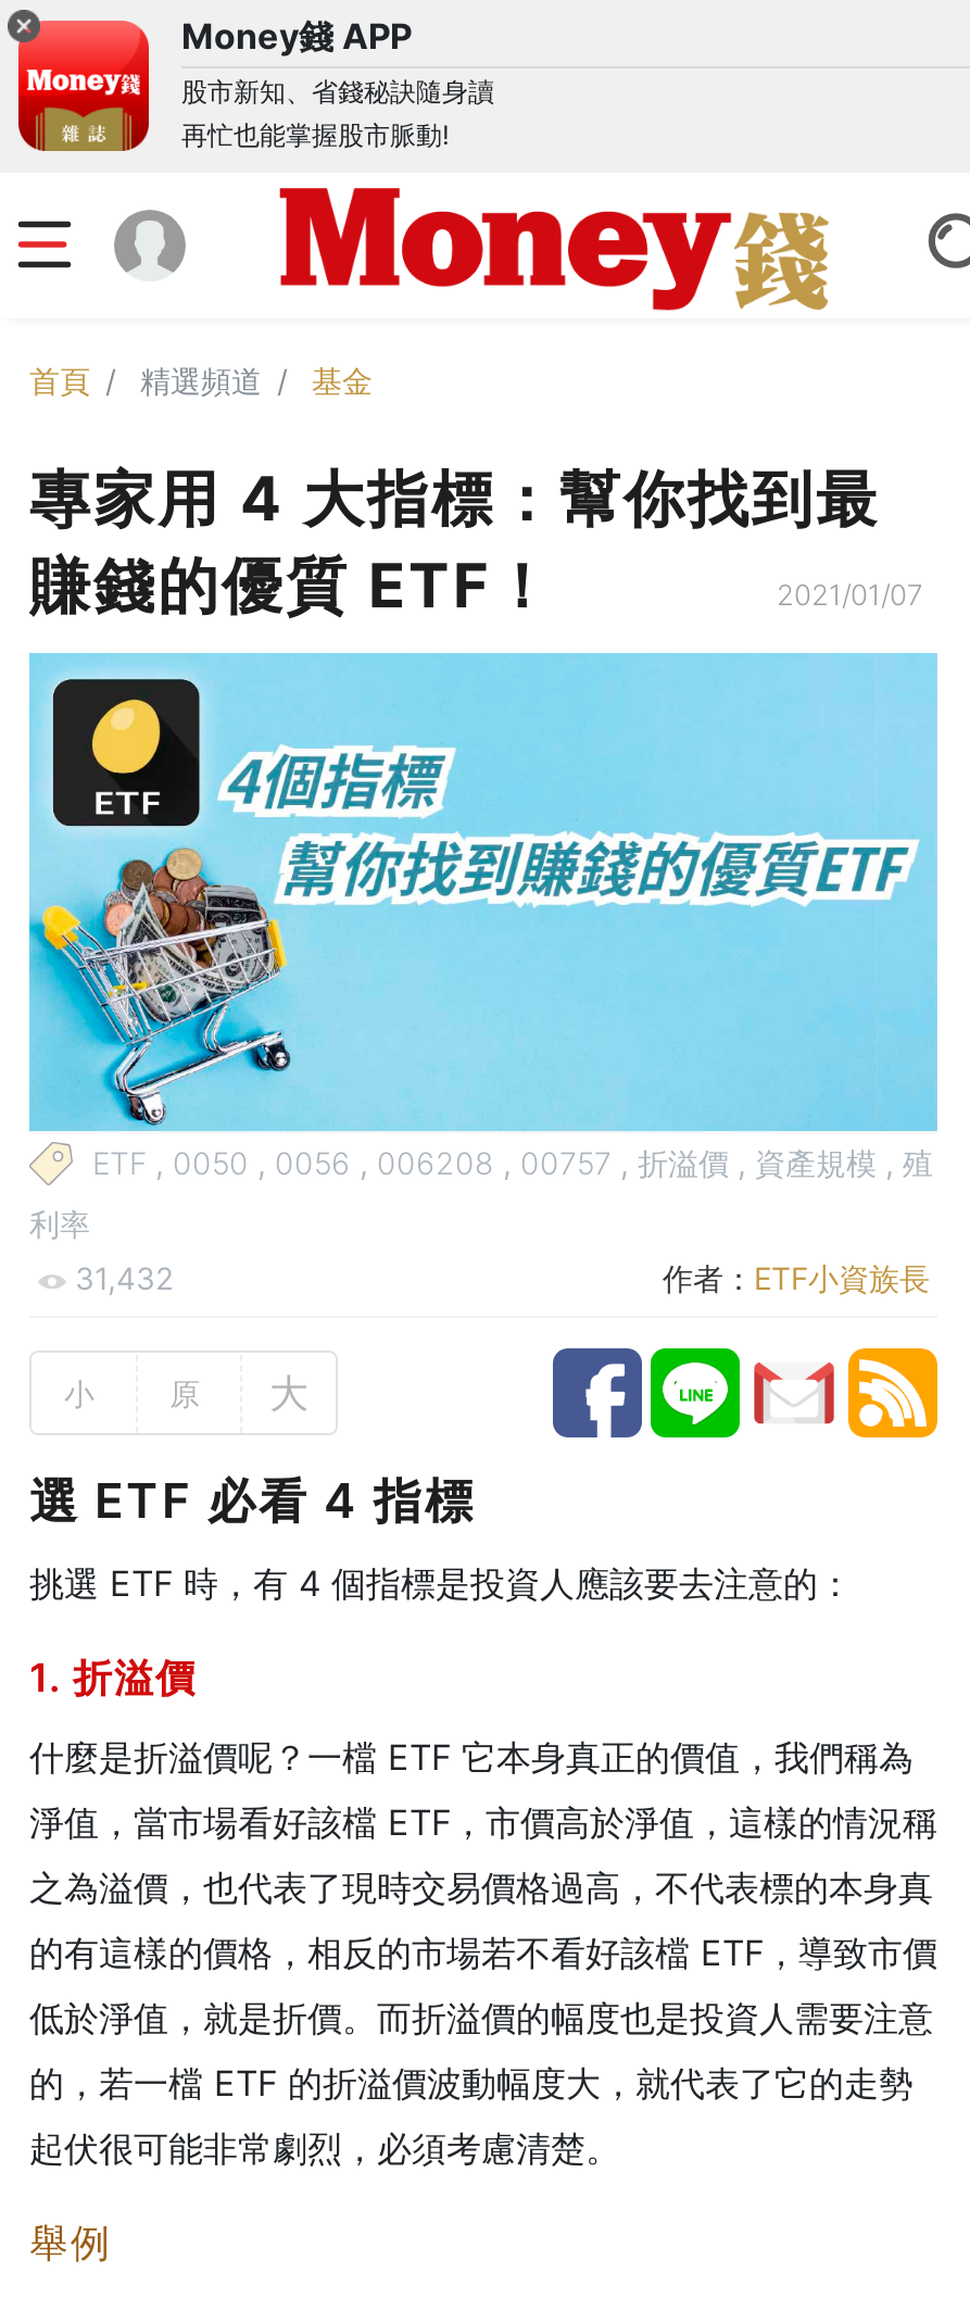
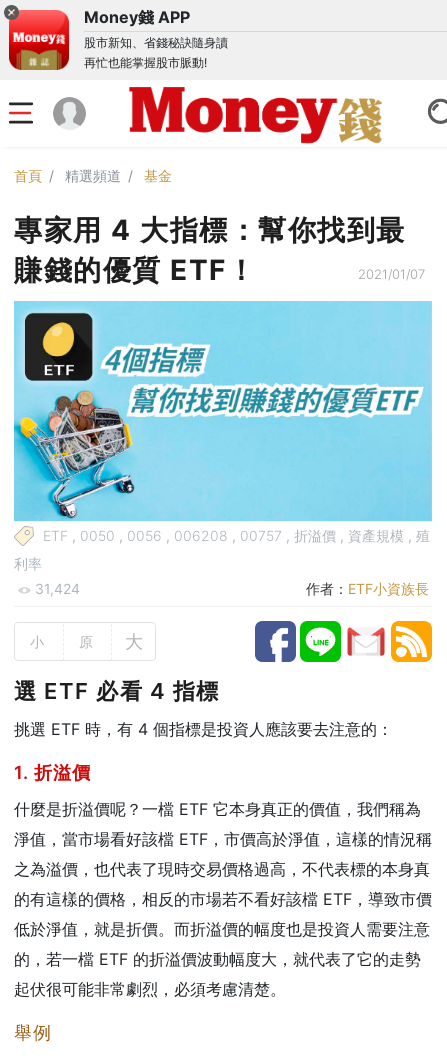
[75,1259,173,1296] 31,432 -> [35,580,80,597] 31,424

